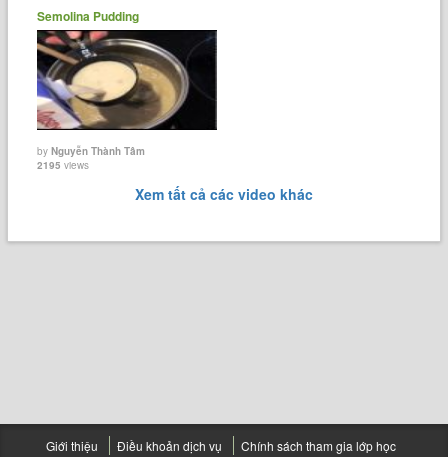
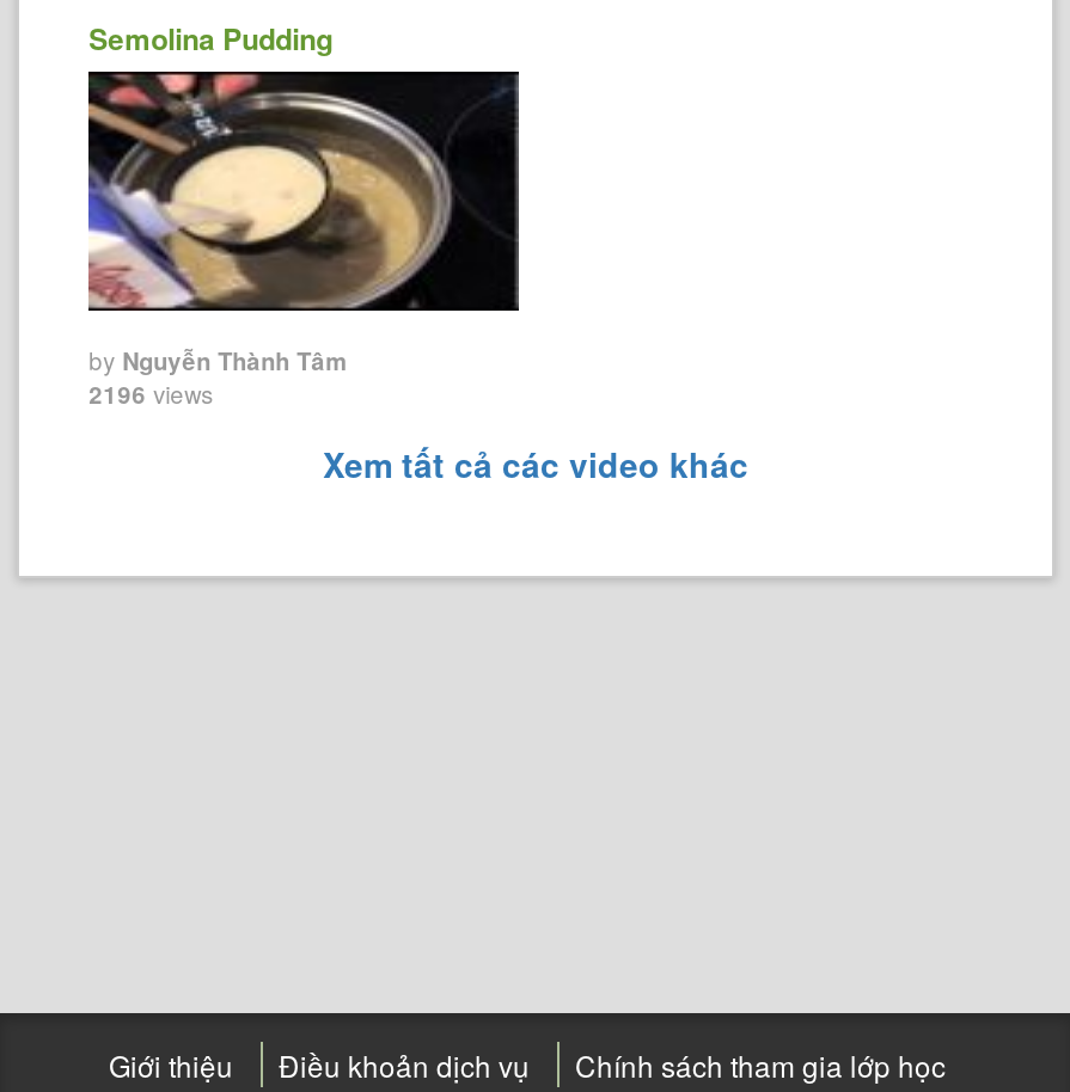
[37,157,89,171] 2195views -> [89,376,213,410] 2196views

